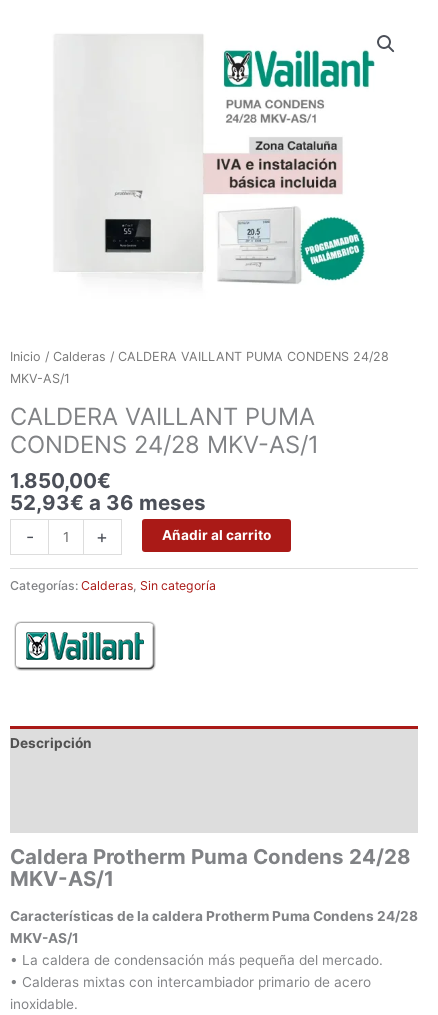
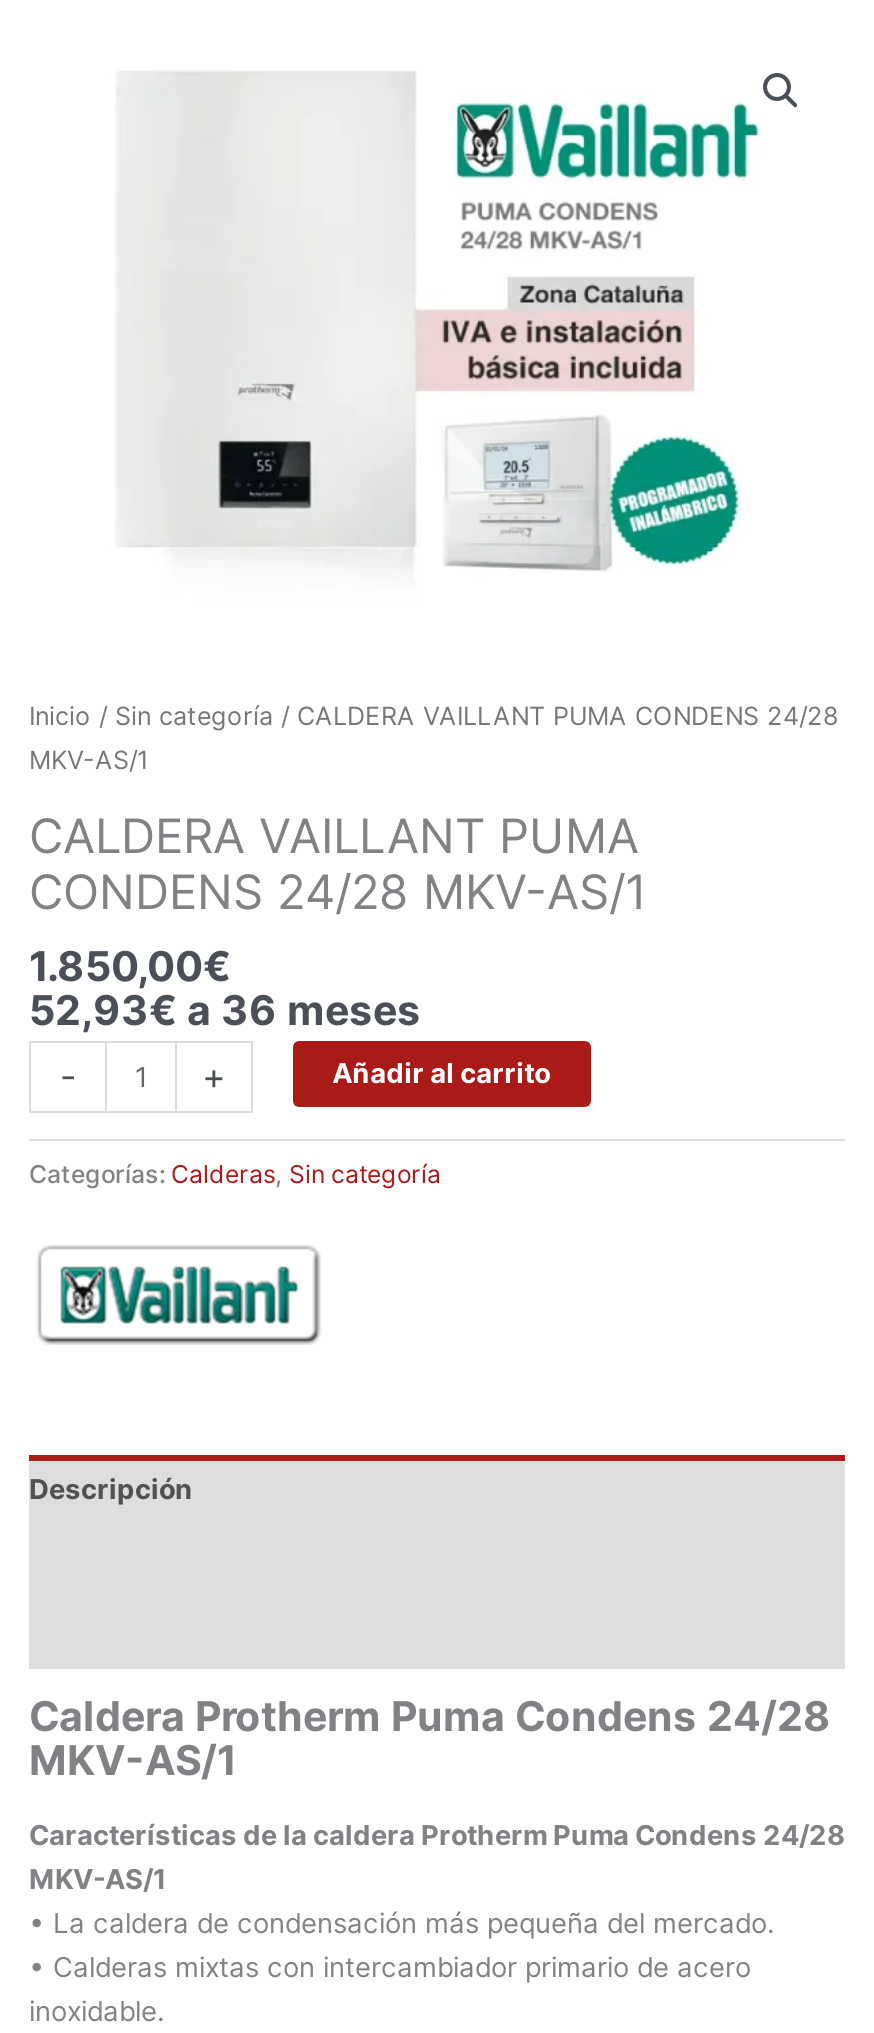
[10,349,389,364] Inicio / Calderas / CALDERA VAILLANT PUMA CONDENS 24/28 -> [29,701,839,731] Inicio / Sin categoría / CALDERA VAILLANT PUMA CONDENS 24/28

